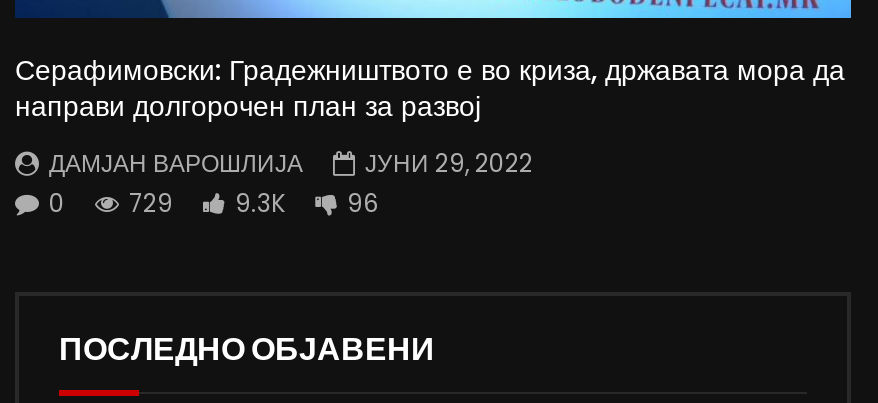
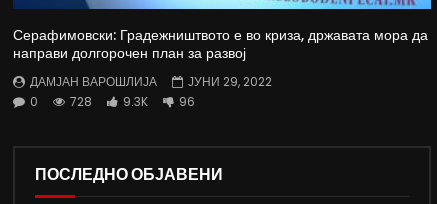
[49,185,379,219] 0 729 9.3K 96 -> [30,92,195,109] 0 728 9.3K 96

